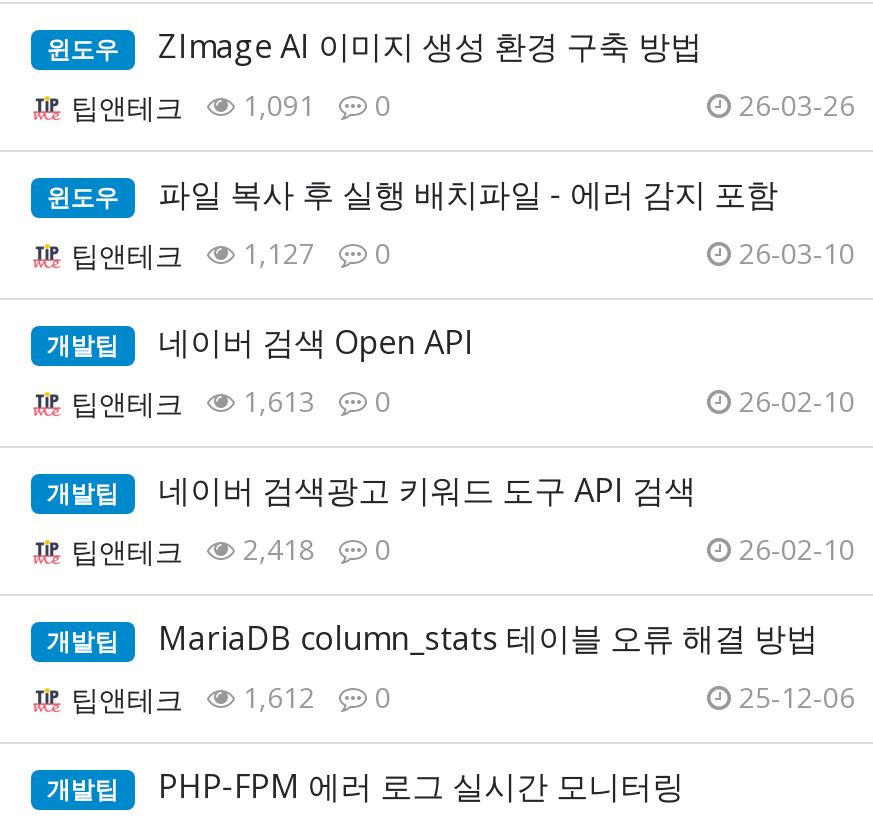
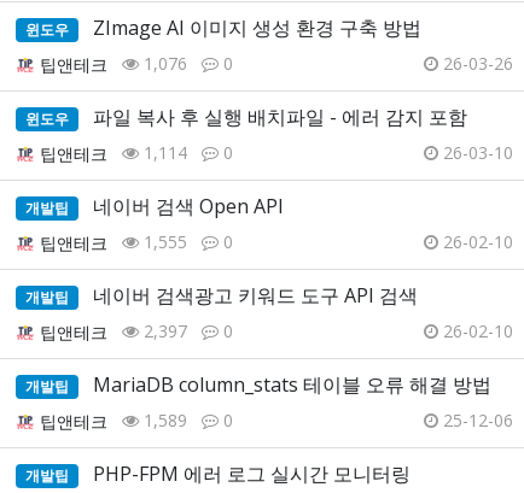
[71,86,391,126] 팁앤테크 1,091 0 -> [40,52,233,76] 팁앤테크 1,076 0
[71,234,391,274] 팁앤테크 1,127 0 -> [40,141,233,165] 팁앤테크 1,114 0
[71,382,391,422] 팁앤테크 1,613 0 -> [40,230,233,254] 팁앤테크 1,555 0
[71,530,391,570] 팁앤테크 2,418 0 -> [40,319,233,344] 팁앤테크 2,397 0
[71,678,391,718] 팁앤테크 1,612 0 -> [40,408,233,433] 팁앤테크 1,589 0

